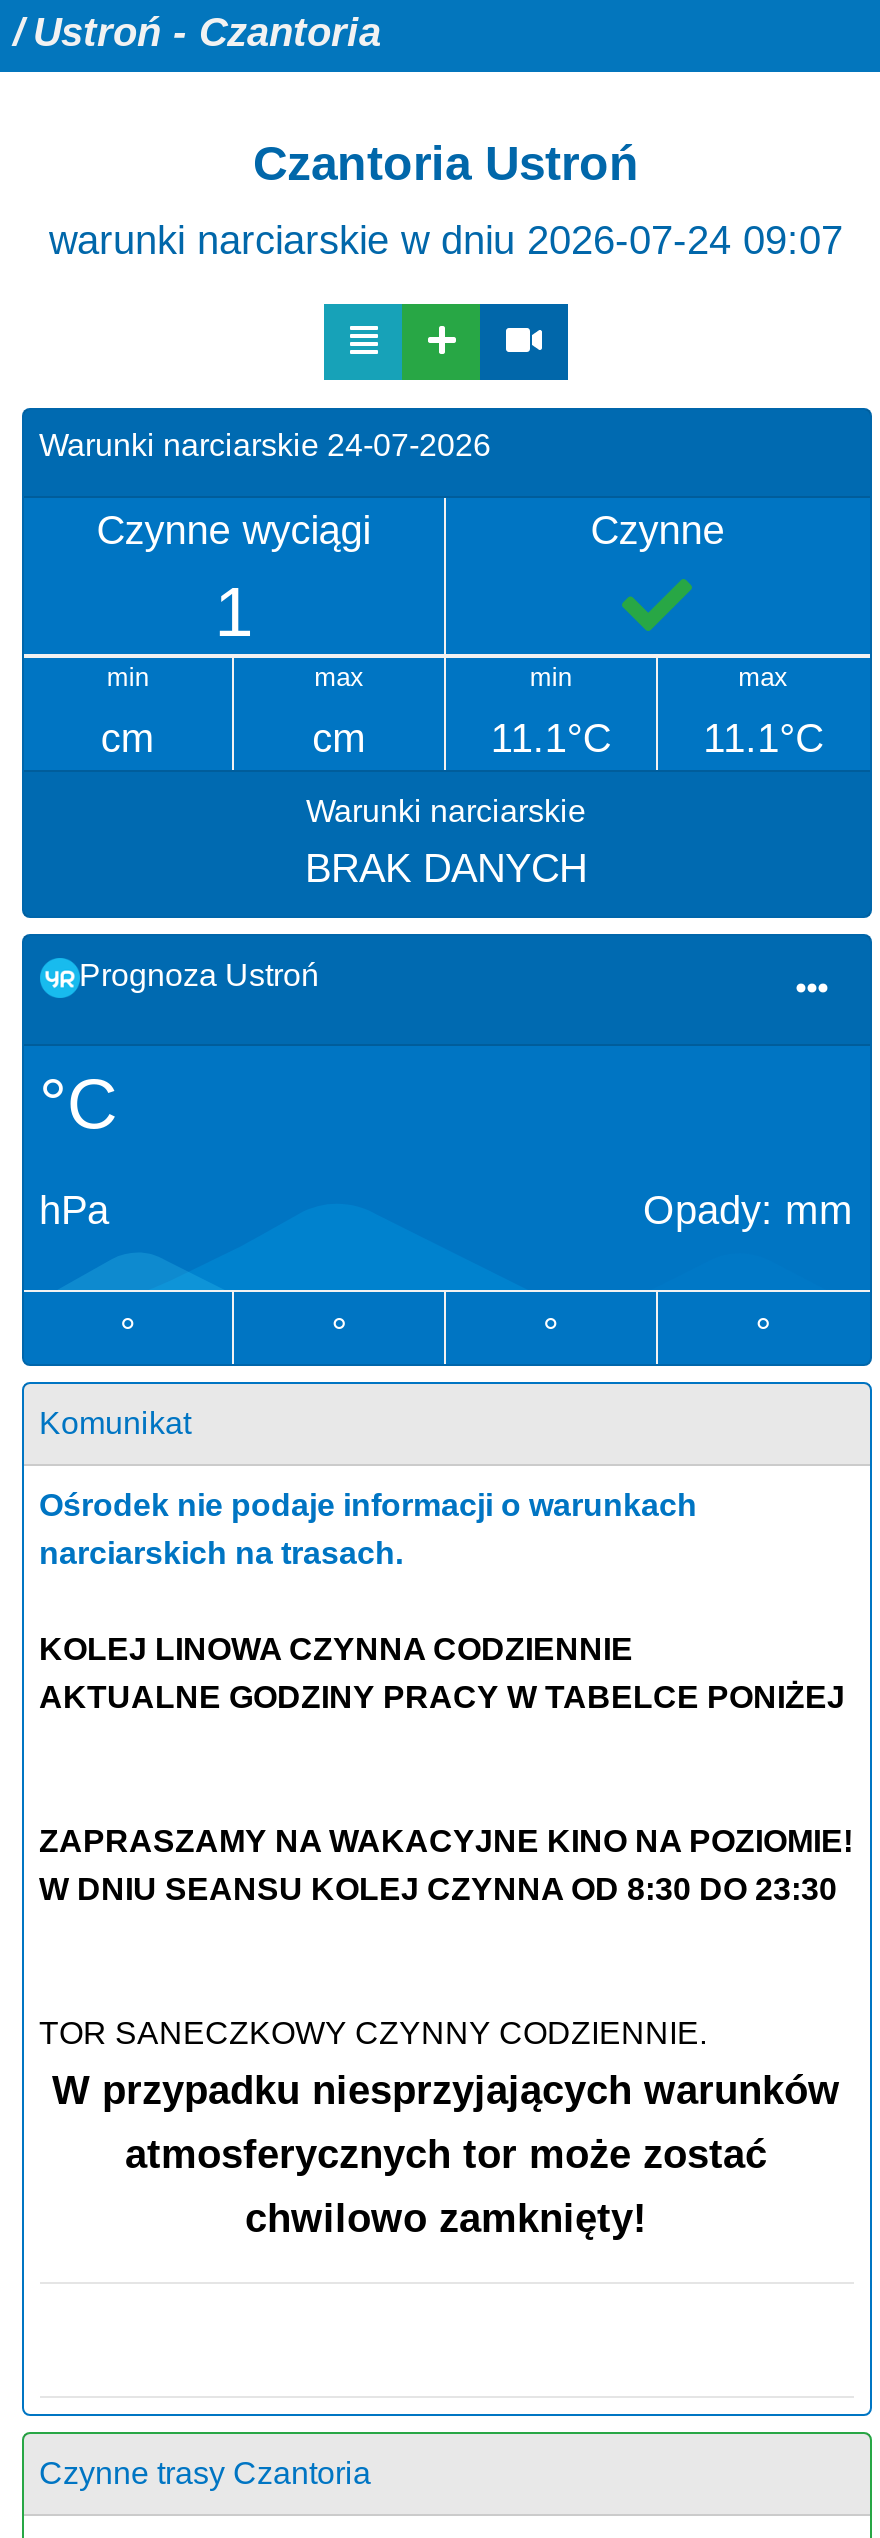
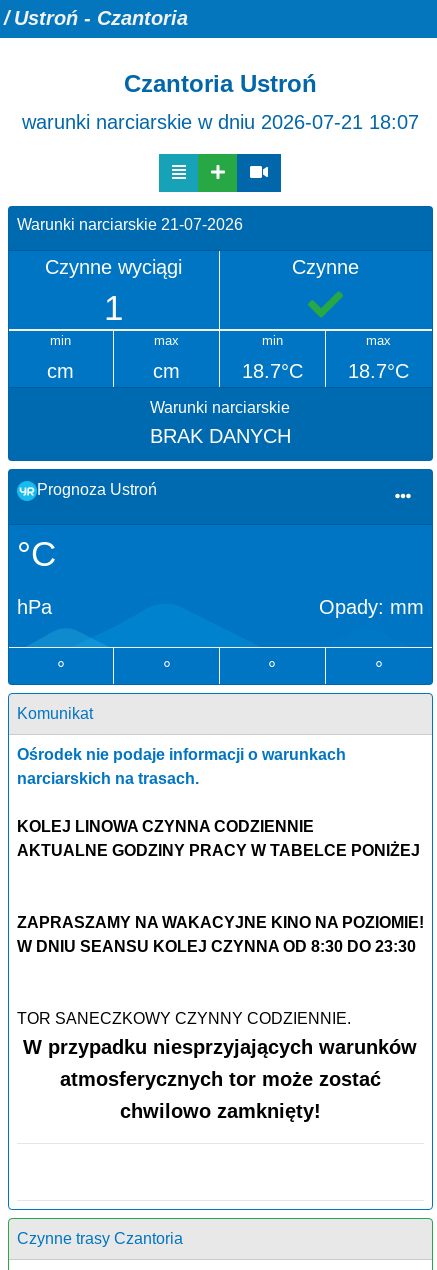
[49,218,843,262] warunki narciarskie w dniu 2026-07-24 09:07 -> [21,111,418,133] warunki narciarskie w dniu 2026-07-21 18:07
[39,428,491,462] Warunki narciarskie 24-07-2026 -> [16,216,242,233] Warunki narciarskie 21-07-2026
[491,716,611,760] 11.1°C -> [242,360,303,382] 18.7°C
[703,716,823,760] 11.1°C -> [348,360,409,382] 18.7°C

